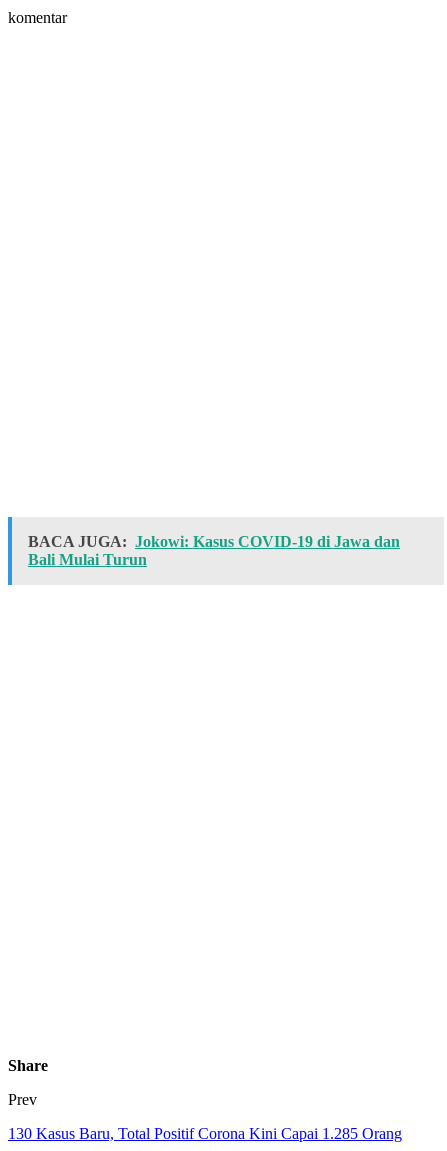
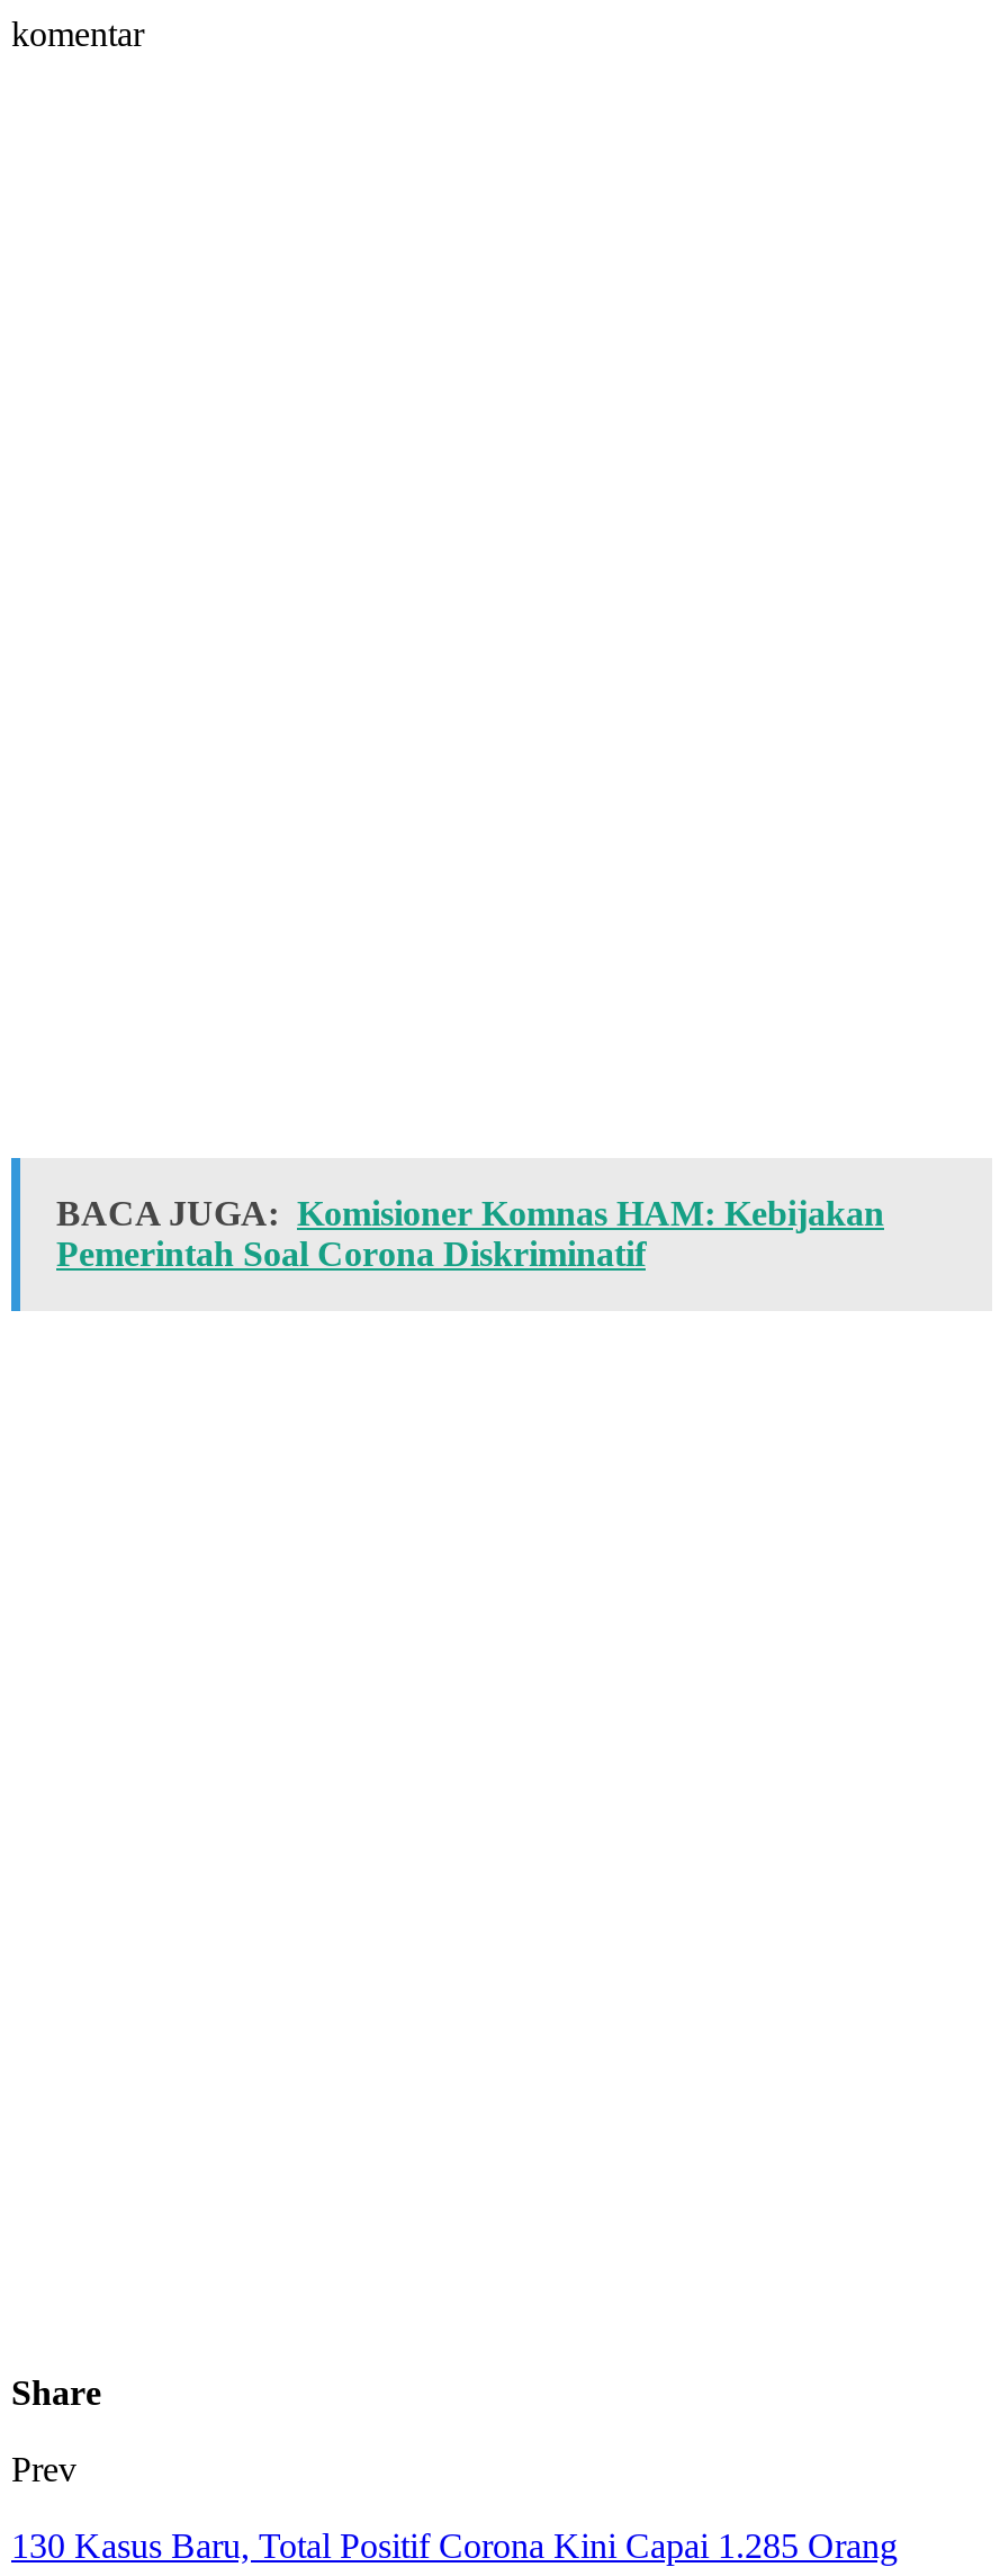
[28,533,400,568] BACA JUGA: Jokowi: Kasus COVID-19 di Jawa dan | Bali Mulai Turun -> [56,1194,884,1272] BACA JUGA: Komisioner Komnas HAM: Kebijakan | Pemerintah Soal Corona Diskriminatif

